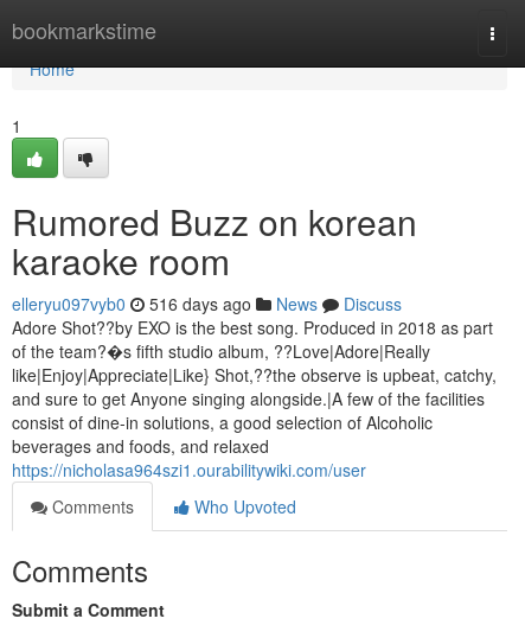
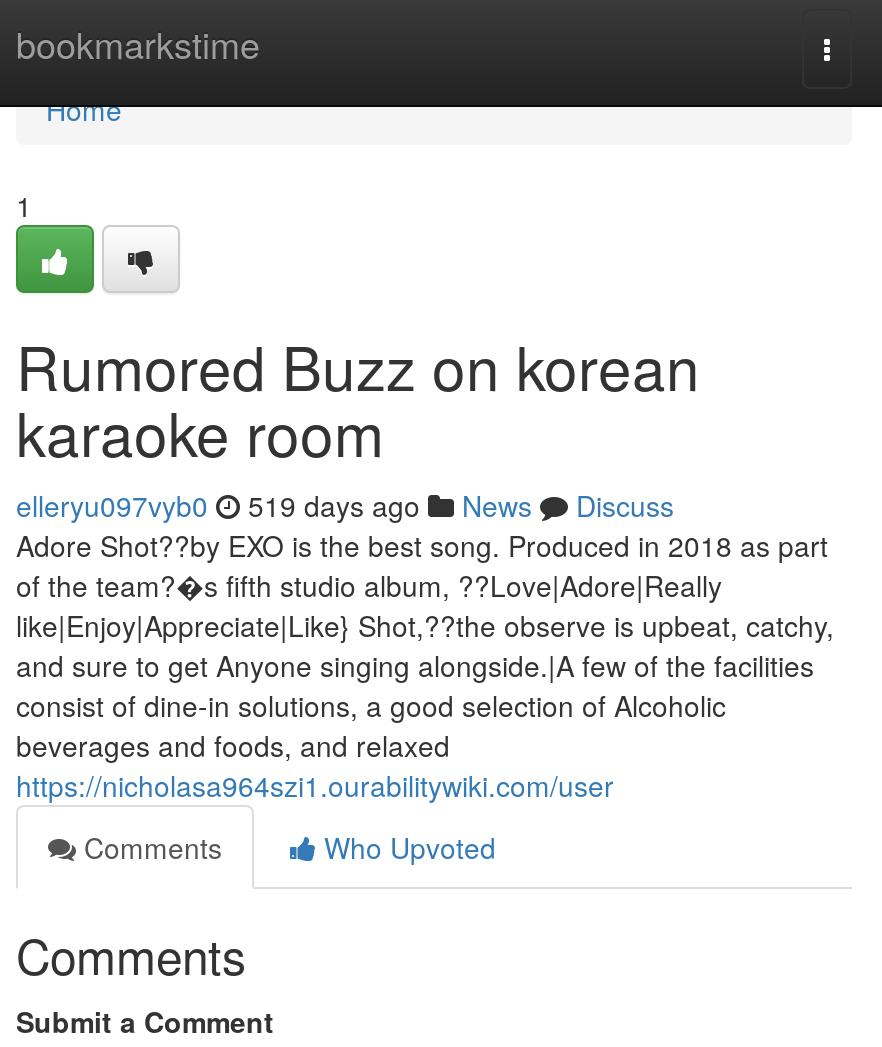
[12,292,402,315] elleryu097vyb0 516 days ago News Discuss -> [16,485,674,525] elleryu097vyb0 519 days ago News Discuss

